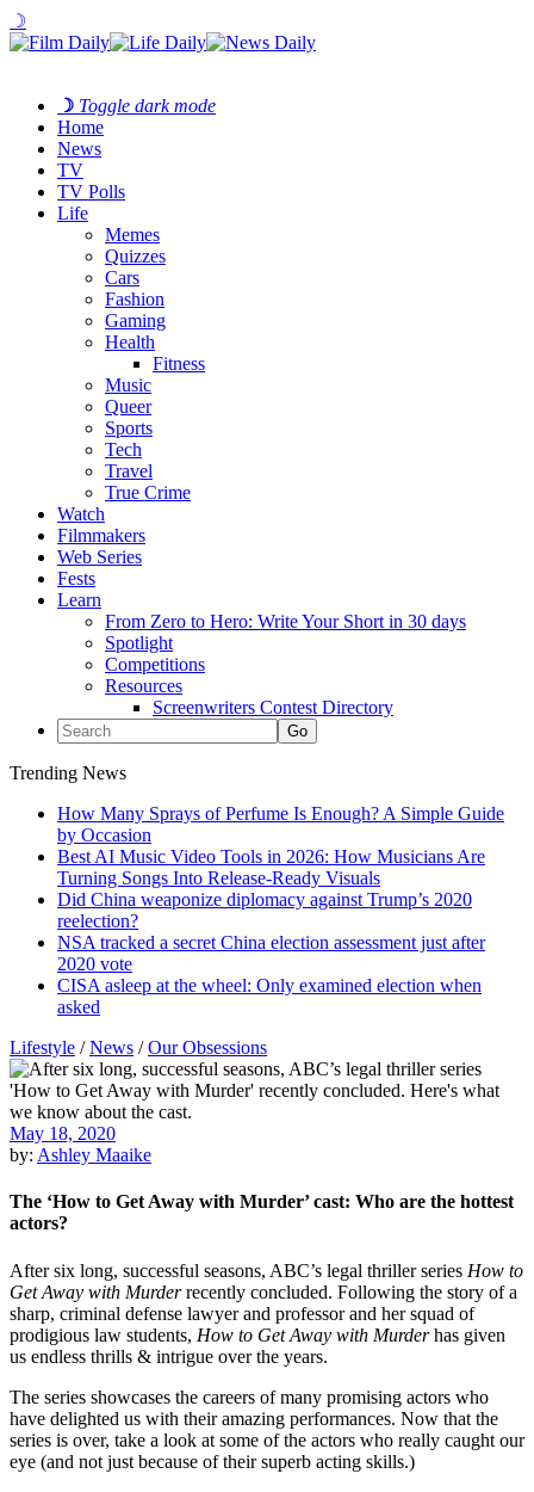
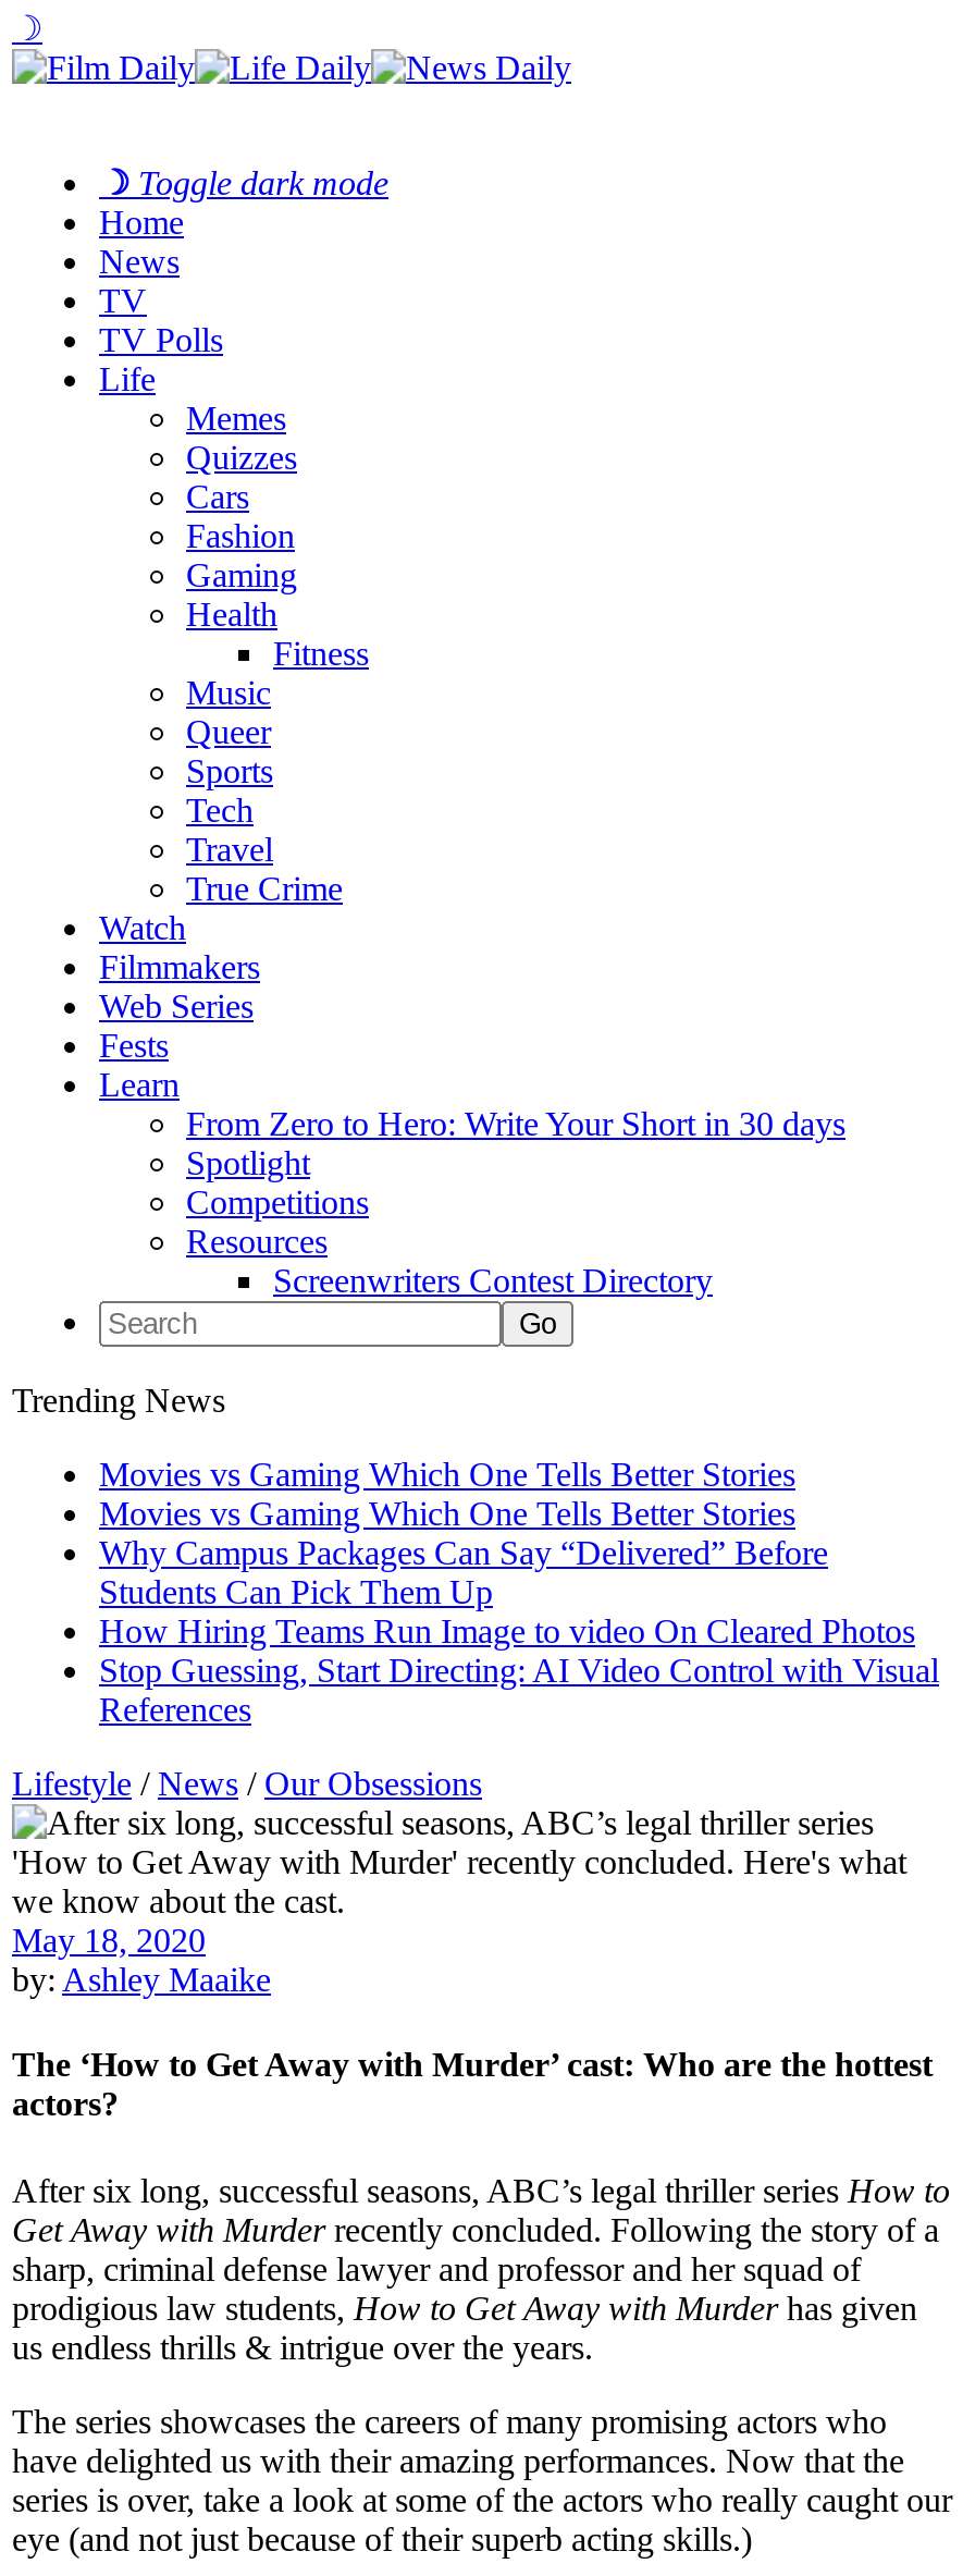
[57,803,504,1017] How Many Sprays of Perfume Is Enough? A Simple Guide | by Occasion | Best AI Music Video Tools in 2026: How Musicians Are | Turning Songs Into Release-Ready Visuals | Did China weaponize diplomacy against Trump’s 2020 | reelection? | NSA tracked a secret China election assessment just after | 2020 vote | CISA asleep at the wheel: Only examined election when | asked -> [99,1456,939,1728] Movies vs Gaming Which One Tells Better Stories | Movies vs Gaming Which One Tells Better Stories | Why Campus Packages Can Say “Delivered” Before | Students Can Pick Them Up | How Hiring Teams Run Image to video On Cleared Photos | Stop Guessing, Start Directing: AI Video Control with Visual | References

